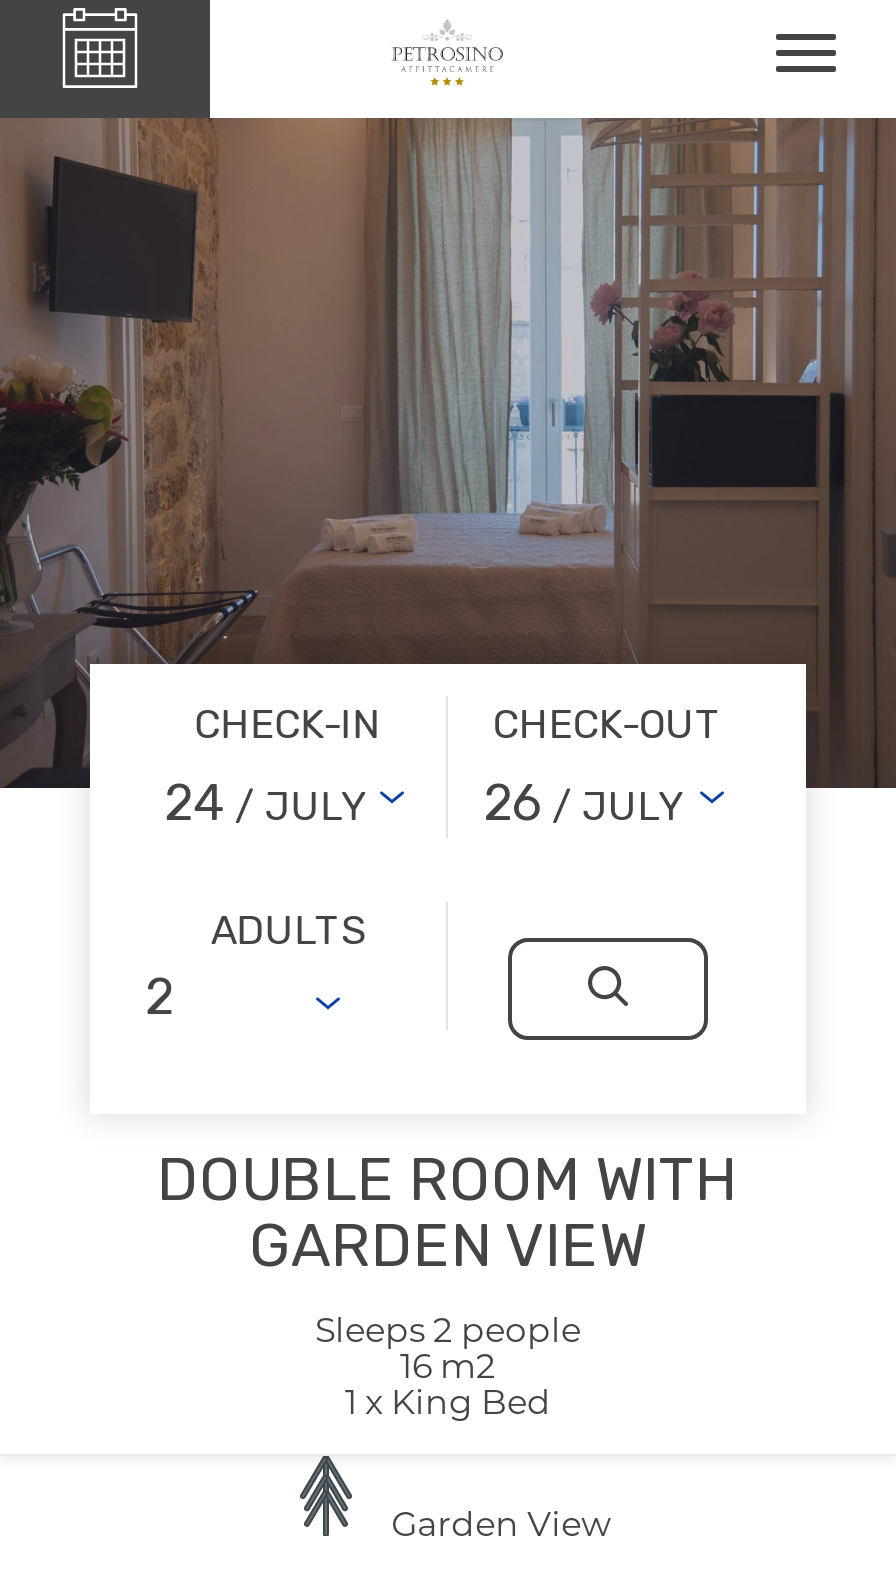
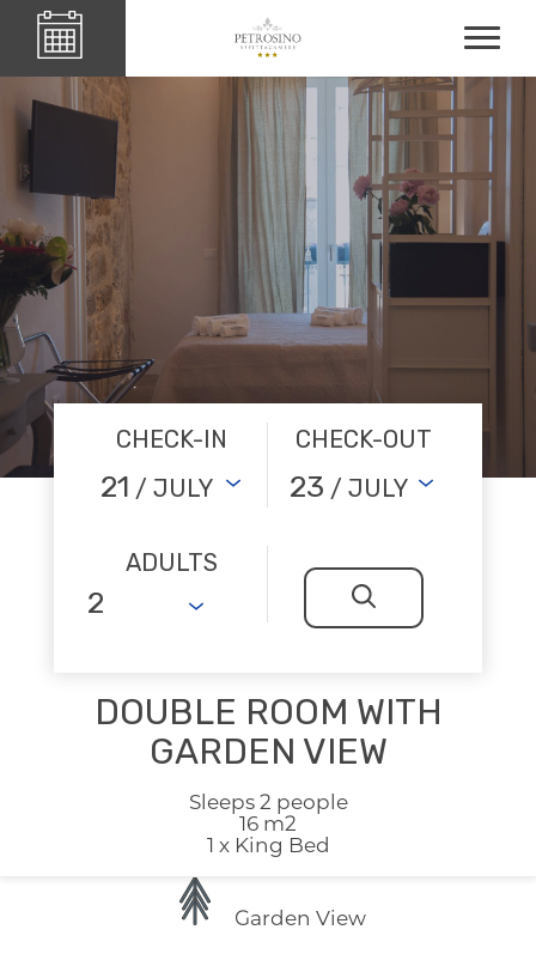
[165,774,365,832] 24 / JULY -> [100,469,213,504] 21 / JULY
[484,774,682,832] 26 / JULY -> [290,469,408,504] 23 / JULY

